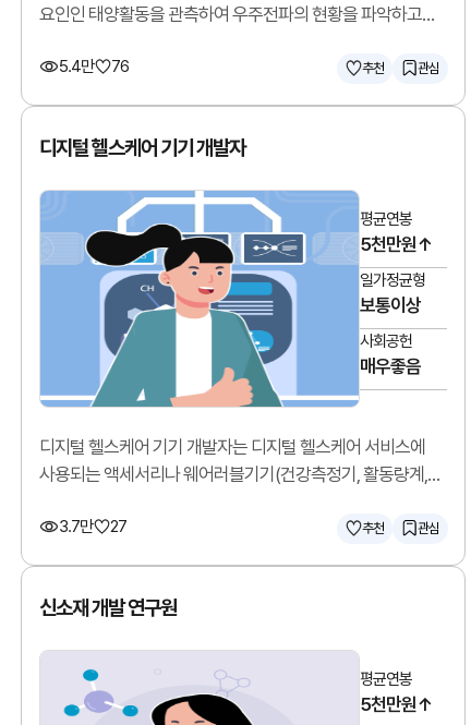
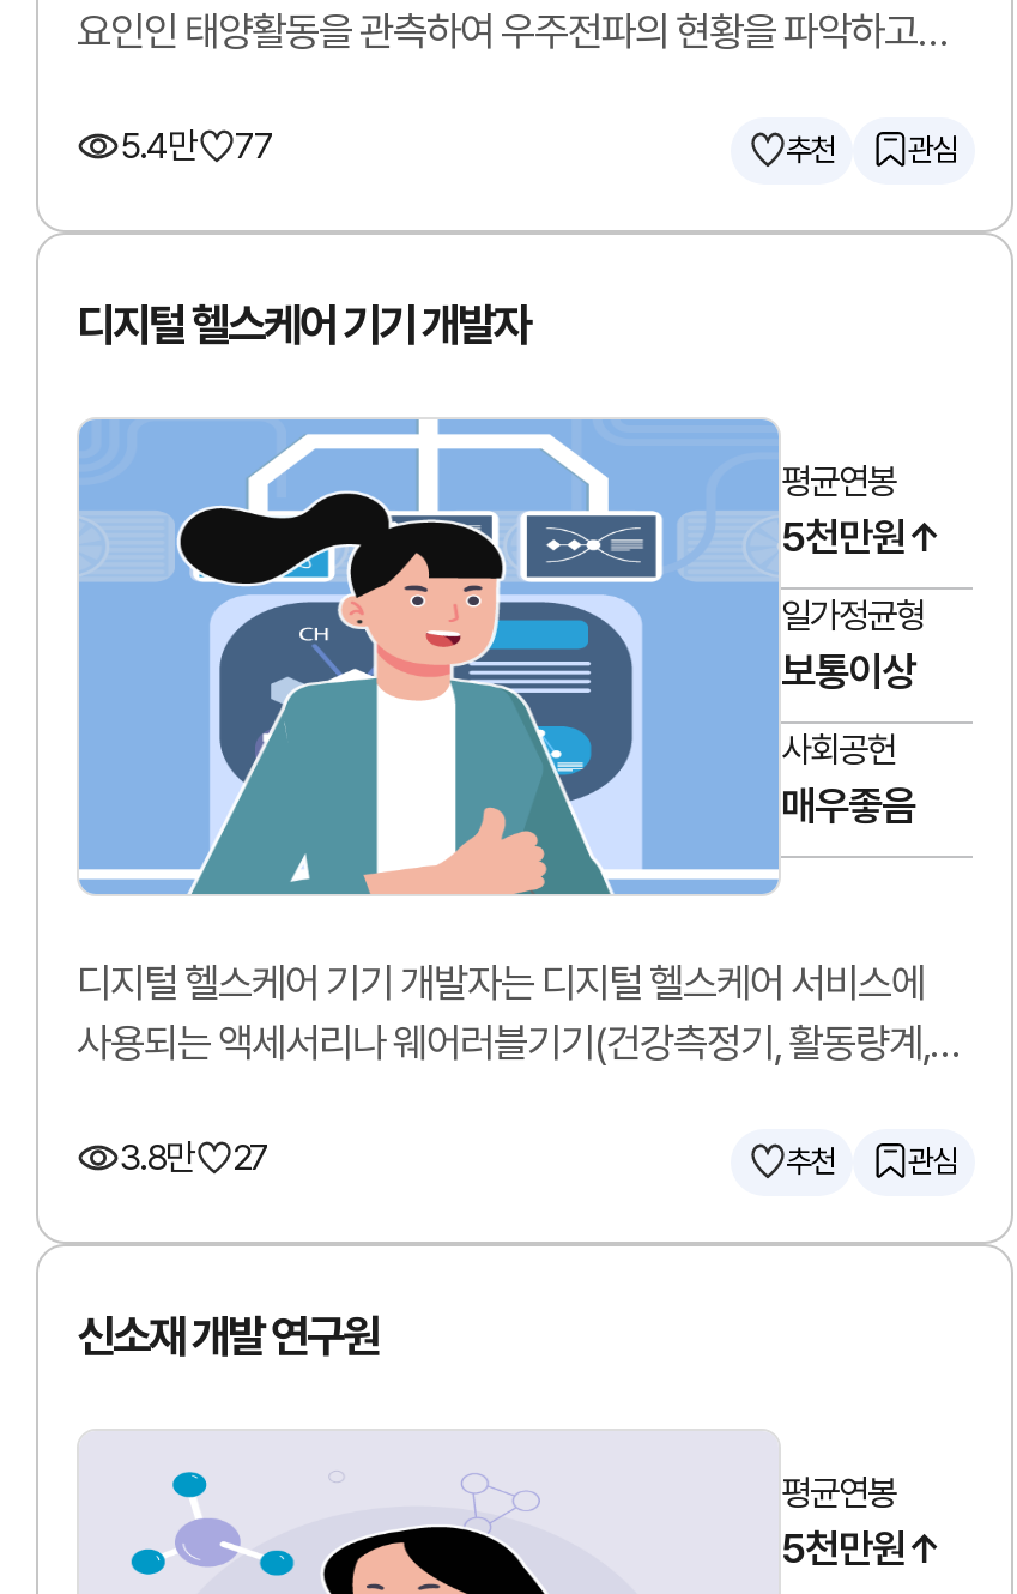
[59,57,129,76] 5.4만 76 -> [120,125,273,168] 5.4만 77
[59,517,126,536] 3.7만 27 -> [120,1136,268,1179] 3.8만 27

